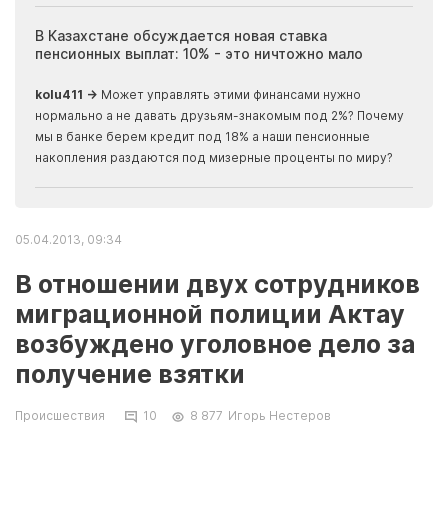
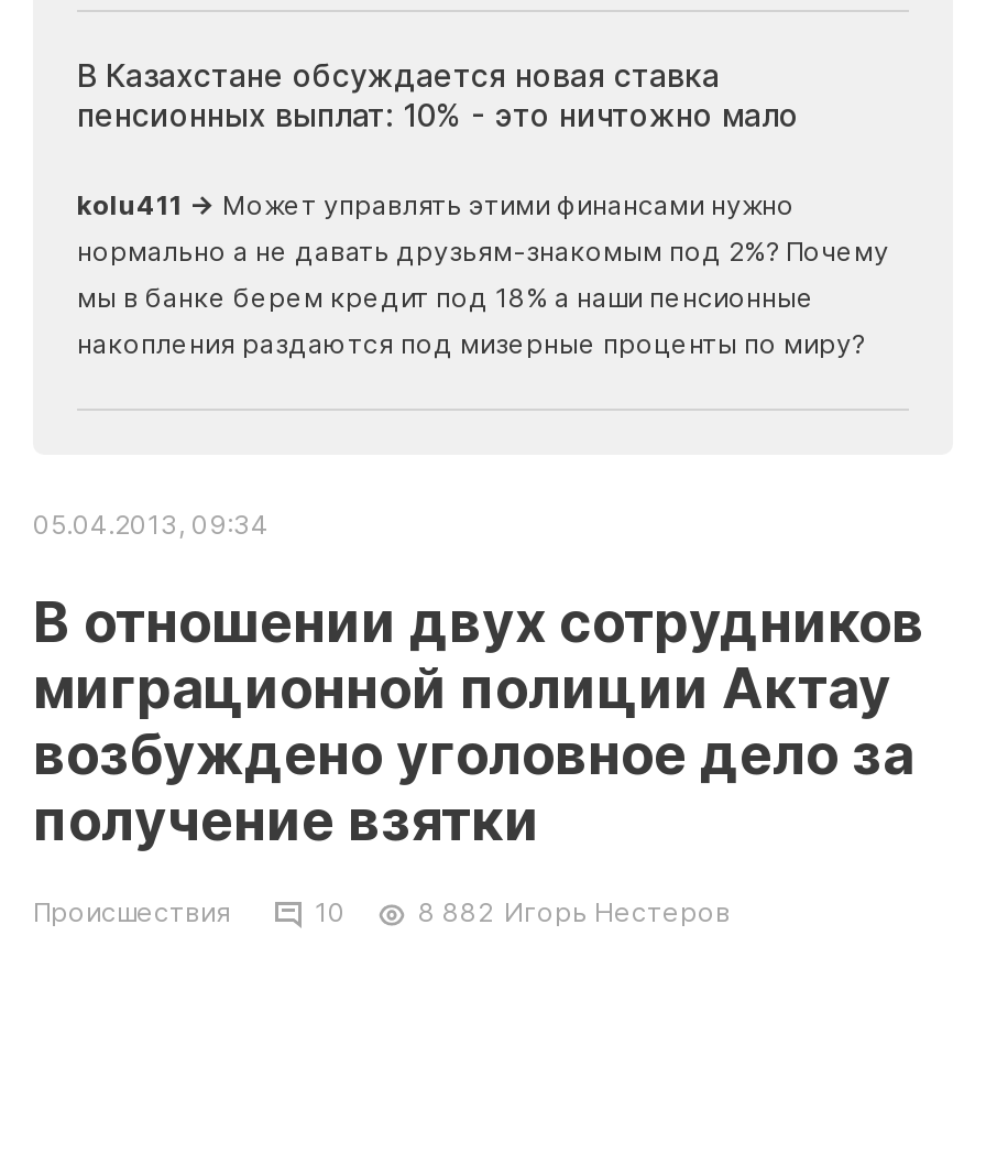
[190,408,331,423] 8 877 Игорь Нестеров -> [418,895,731,928] 8 882 Игорь Нестеров

